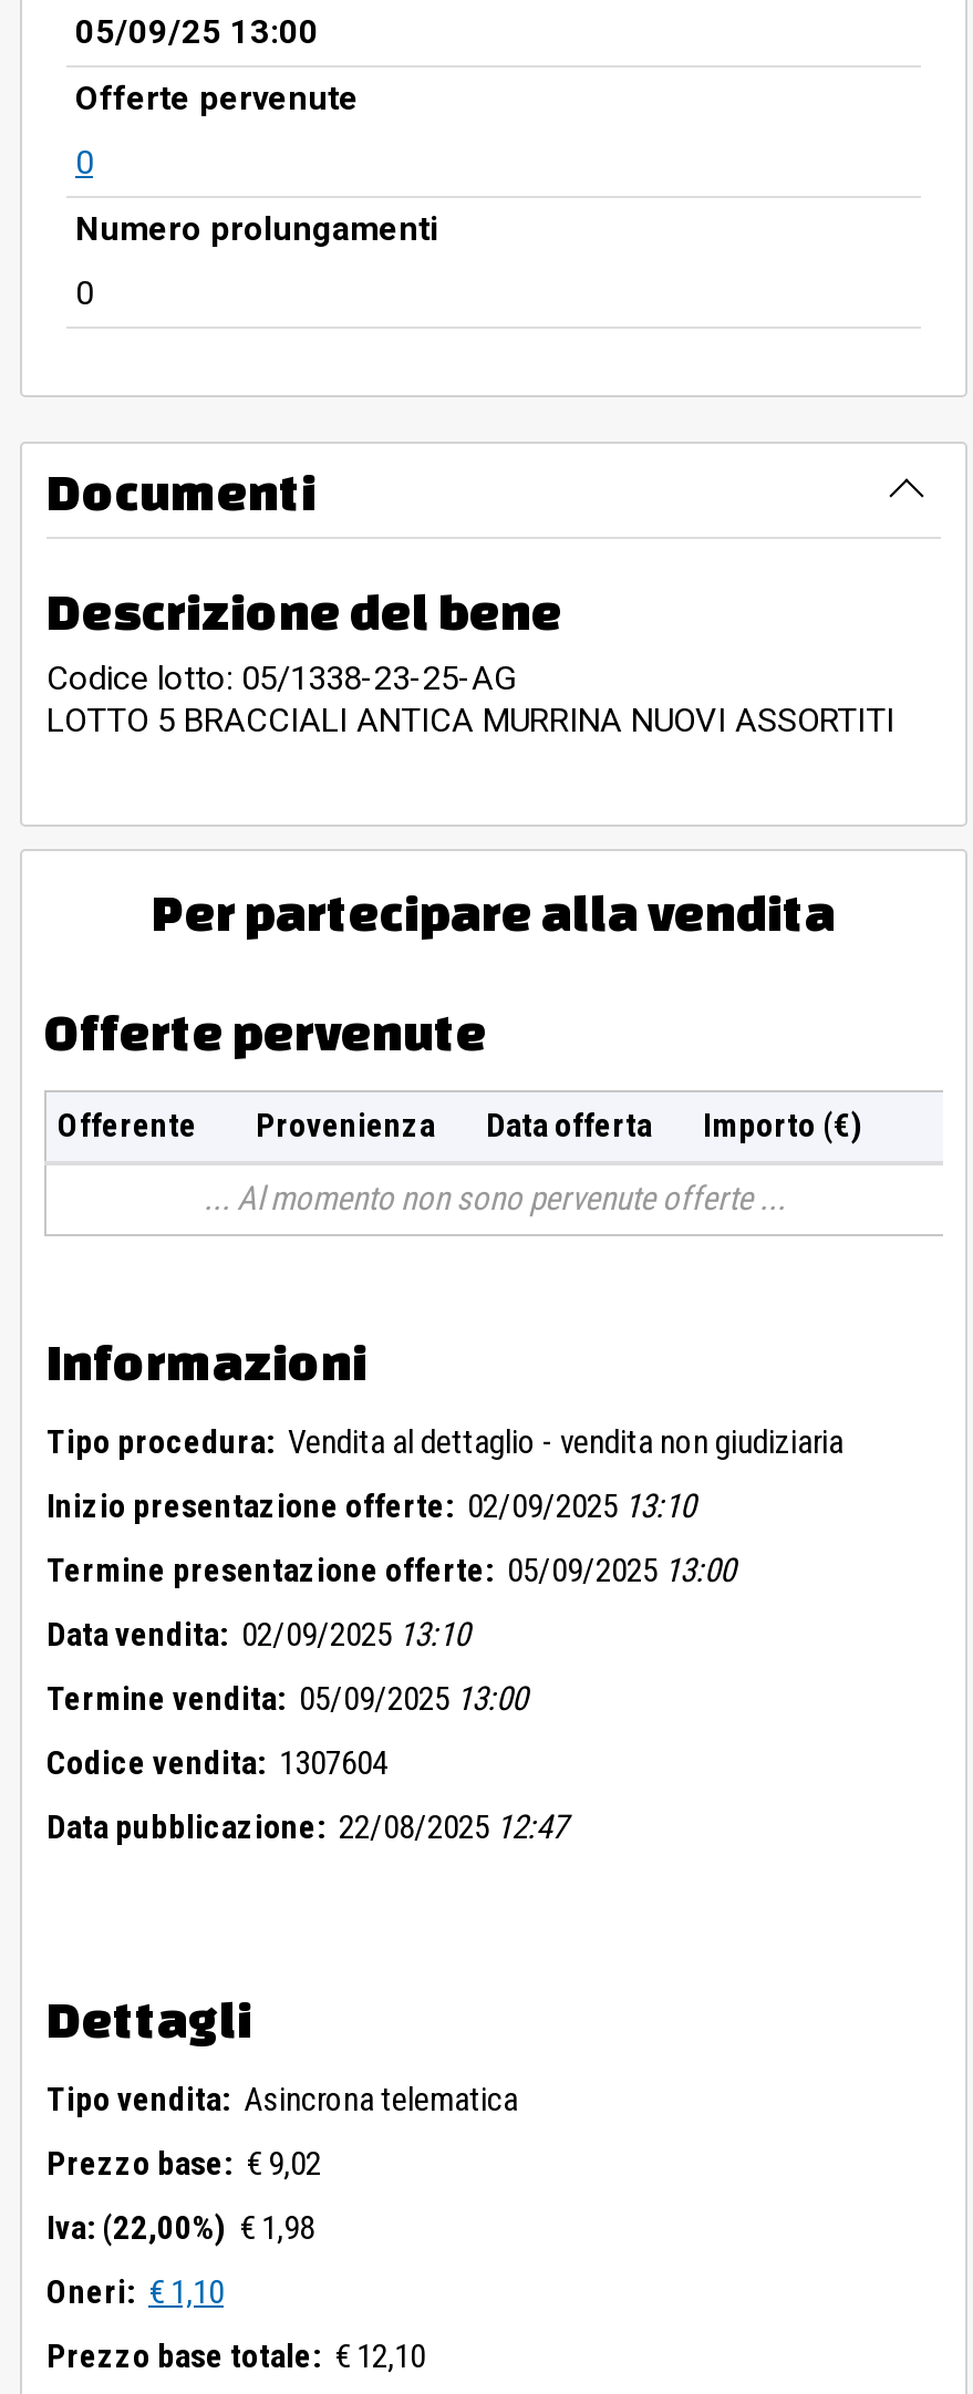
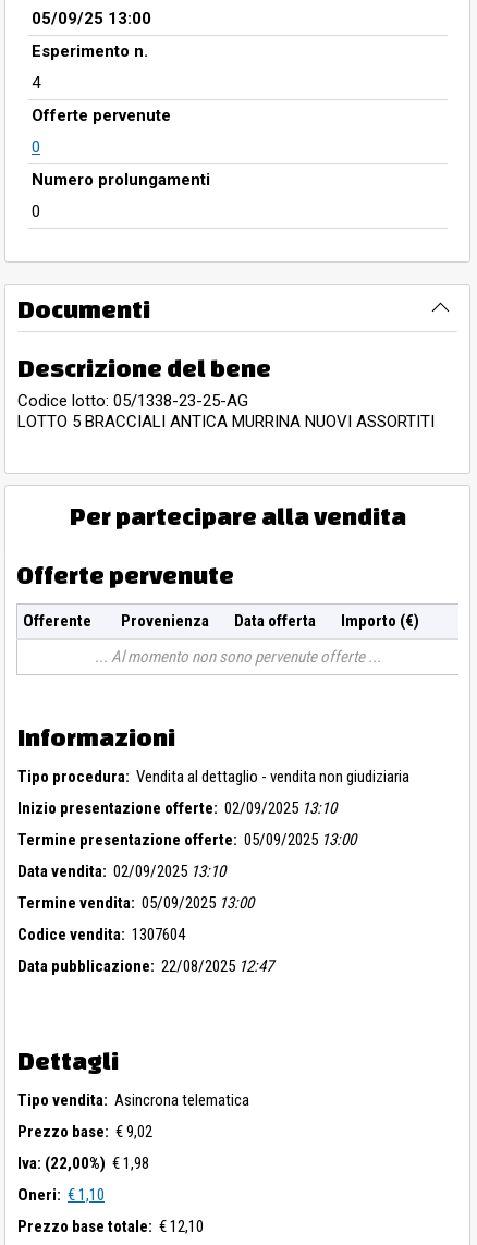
none -> [32,41,148,93] Esperimento n. | 4

